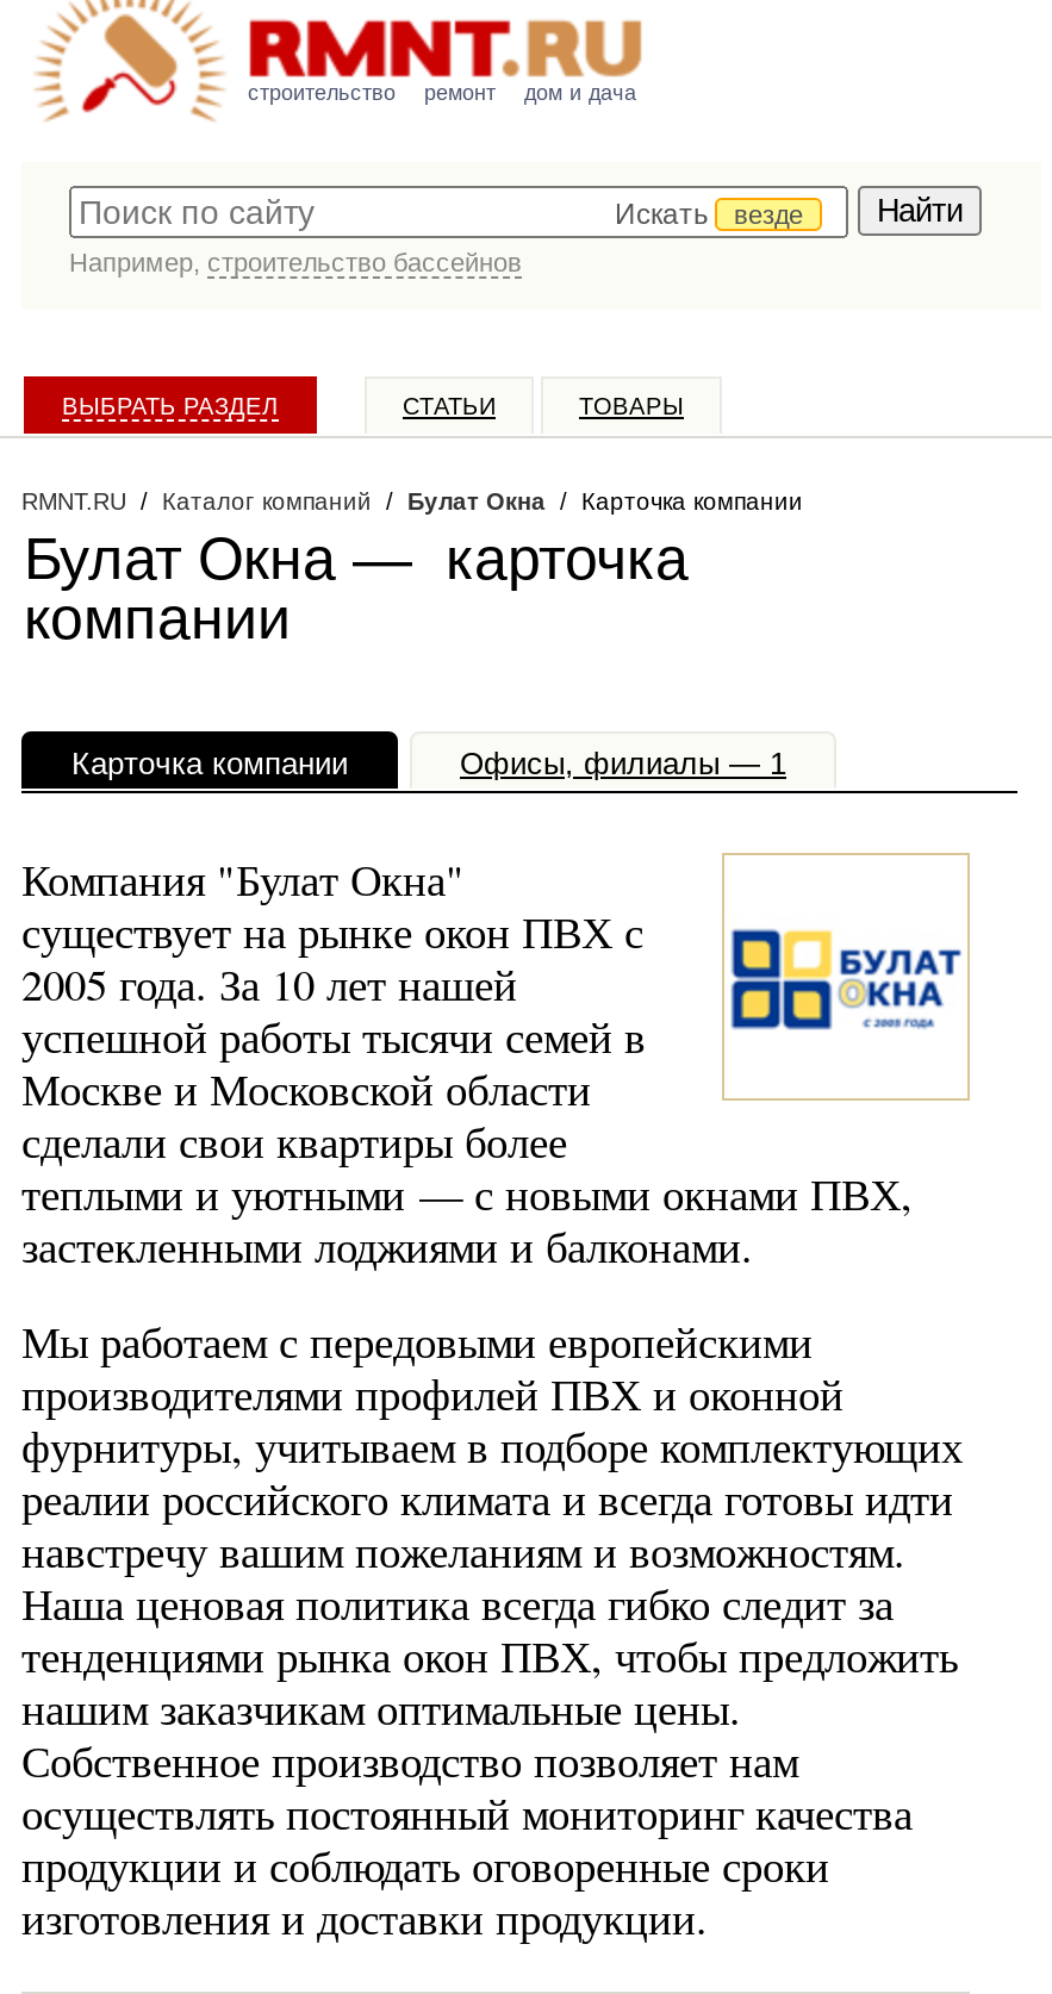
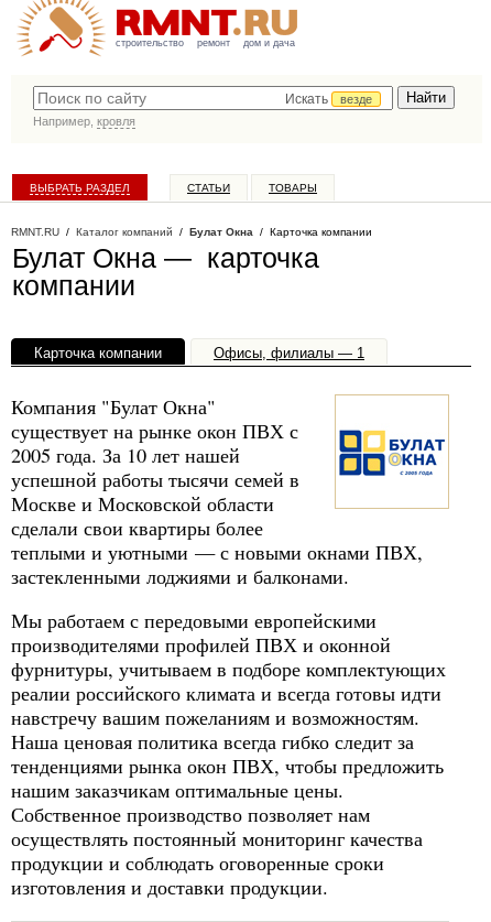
[69,248,522,276] Например, строительство бассейнов -> [33,115,135,128] Например, кровля

